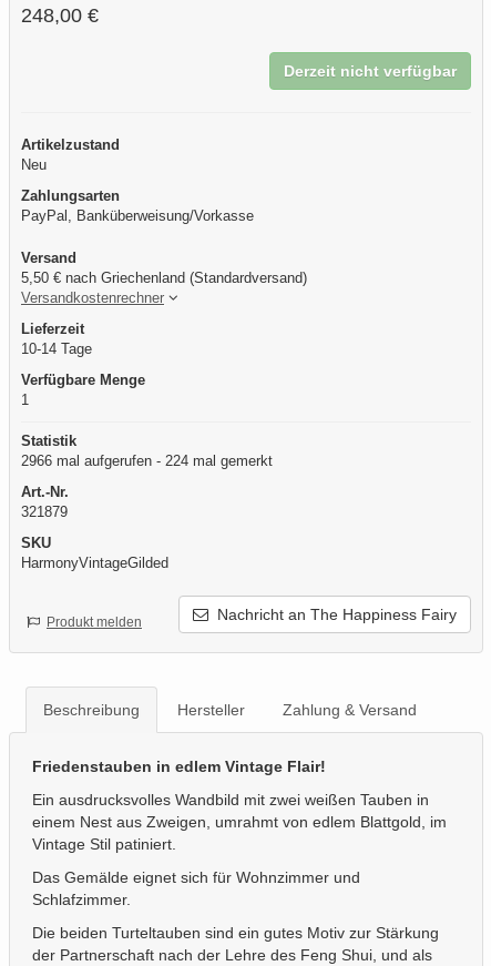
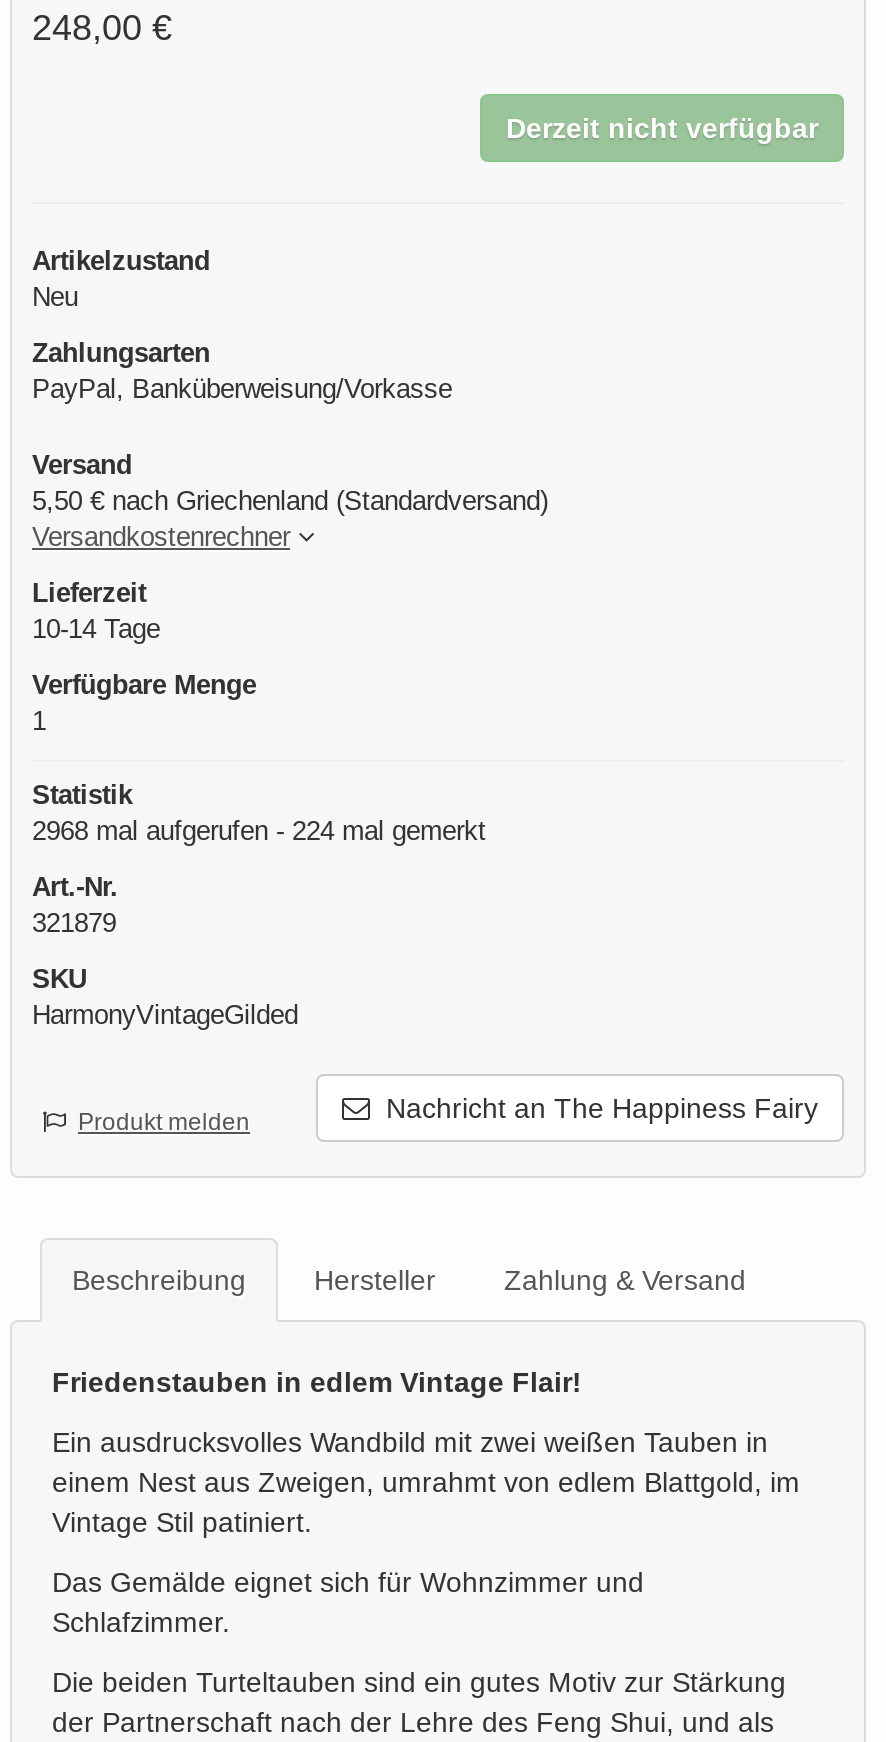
[21,453,273,470] 2966 mal aufgerufen - 224 mal gemerkt -> [32,817,486,847] 2968 mal aufgerufen - 224 mal gemerkt

